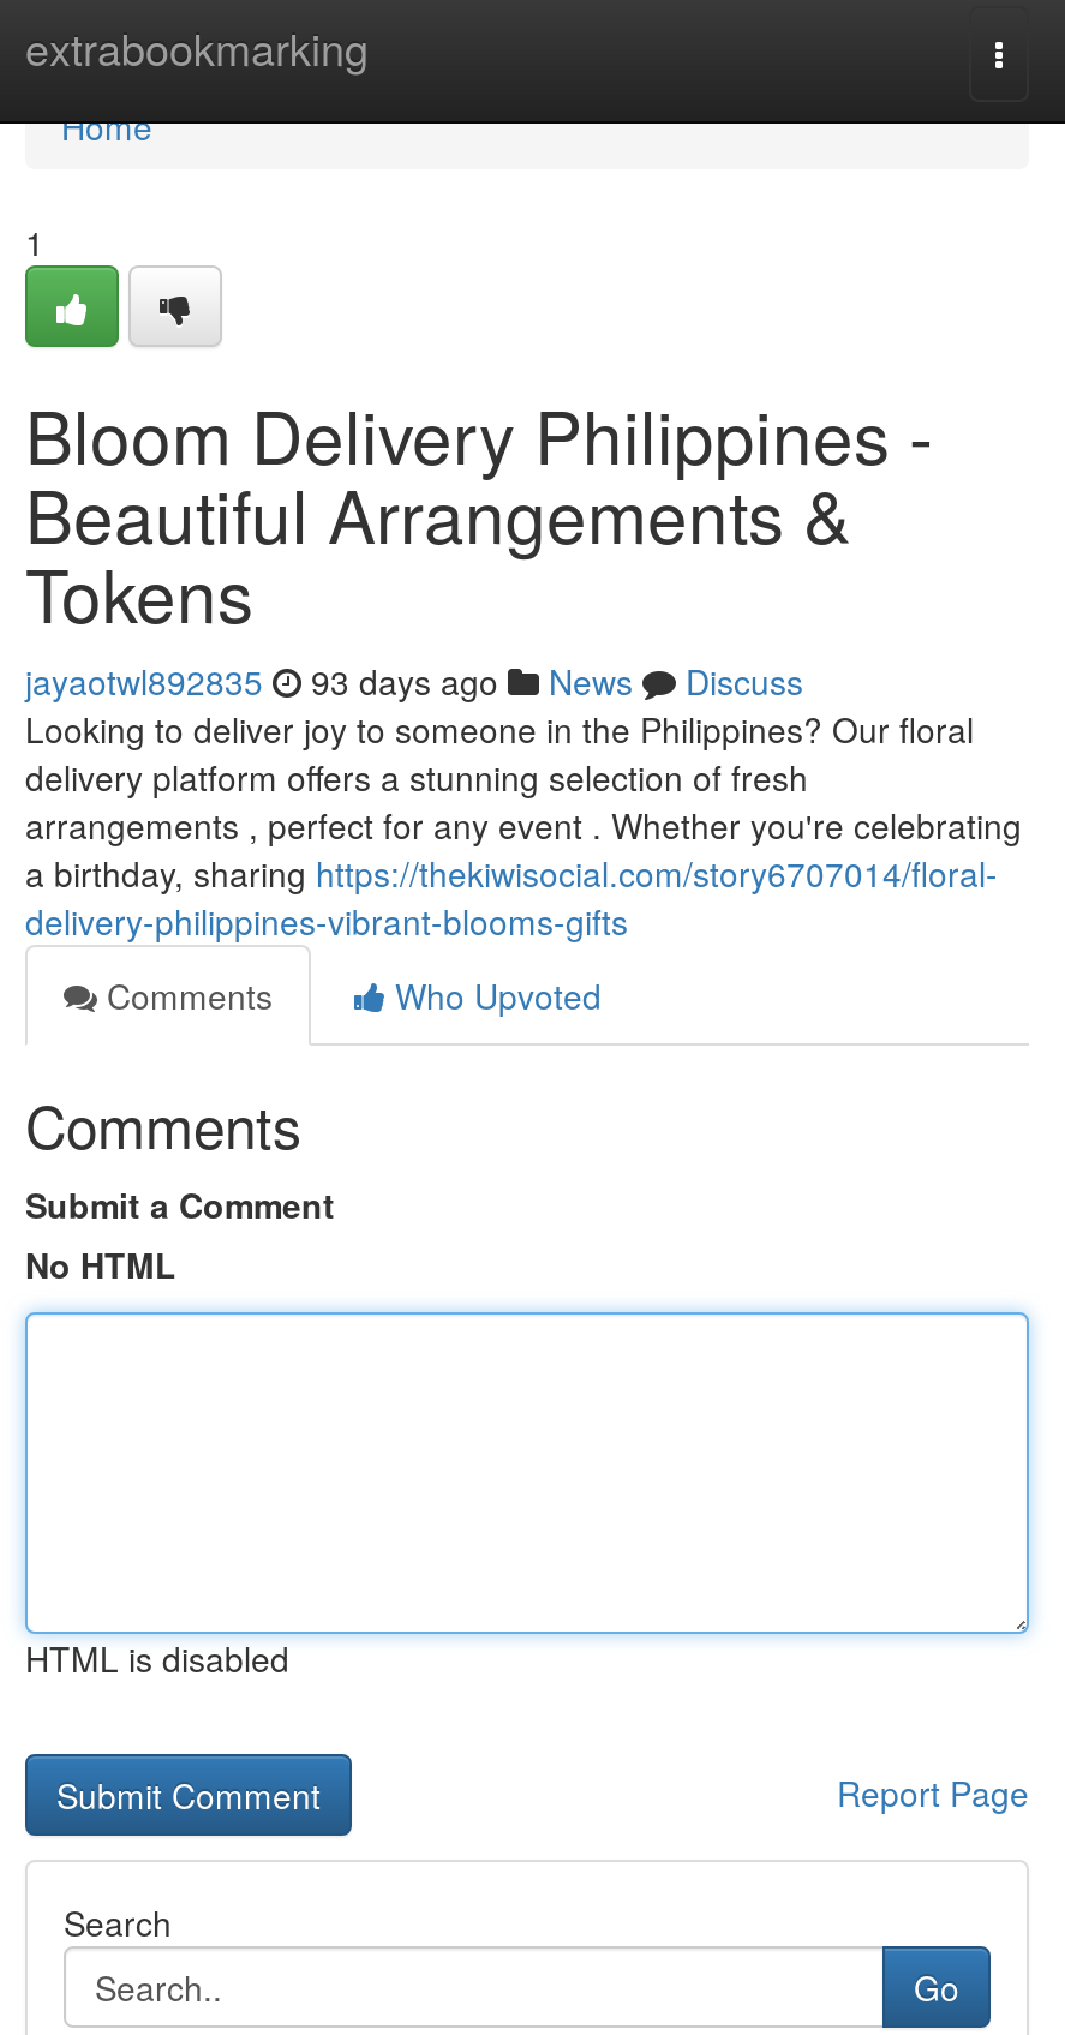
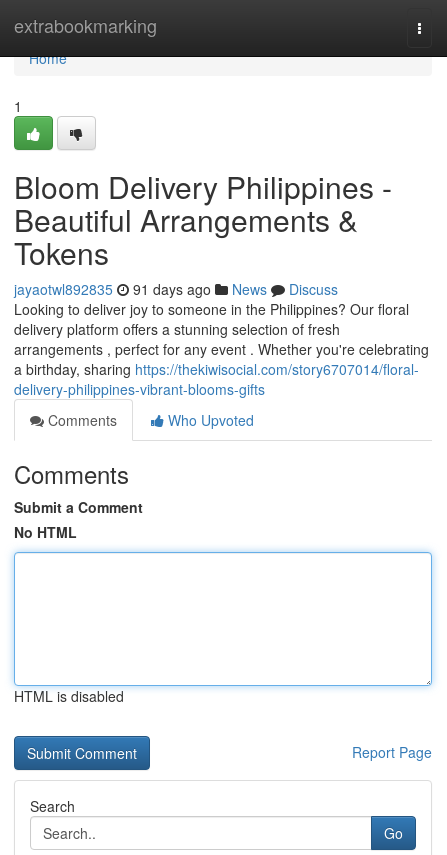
[25,657,803,705] jayaotwl892835 93 days ago News Discuss -> [14,279,338,299] jayaotwl892835 91 days ago News Discuss

